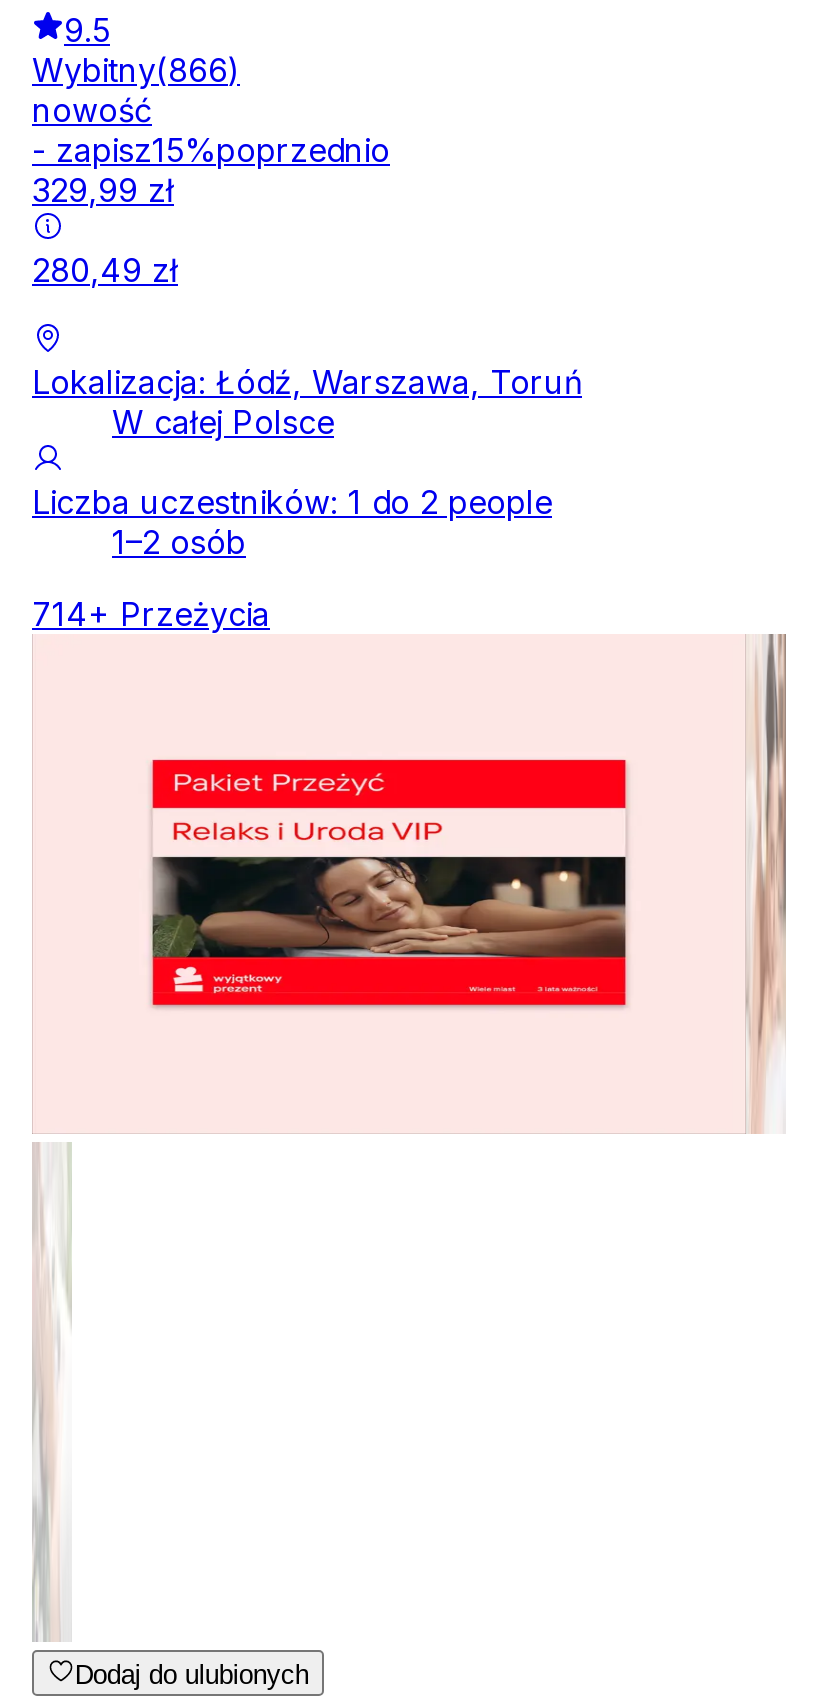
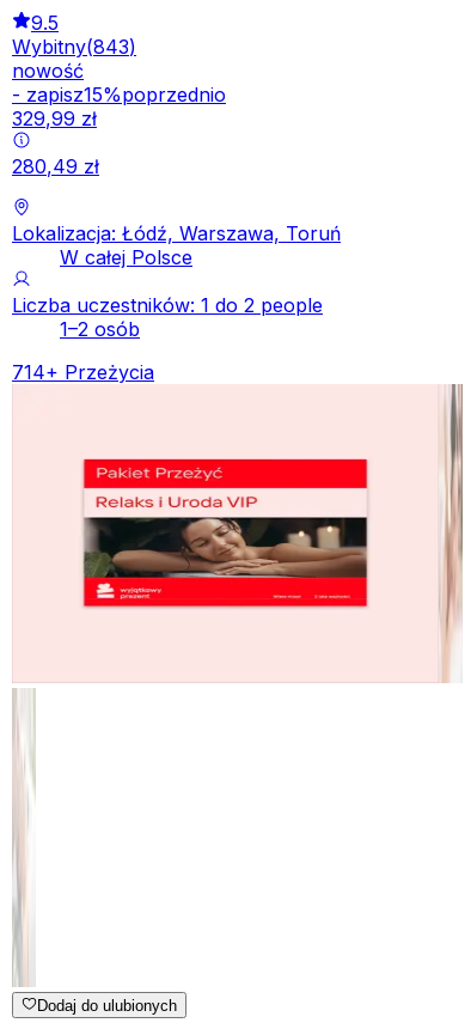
[32,50,240,90] Wybitny(866) -> [12,34,136,58] Wybitny(843)

